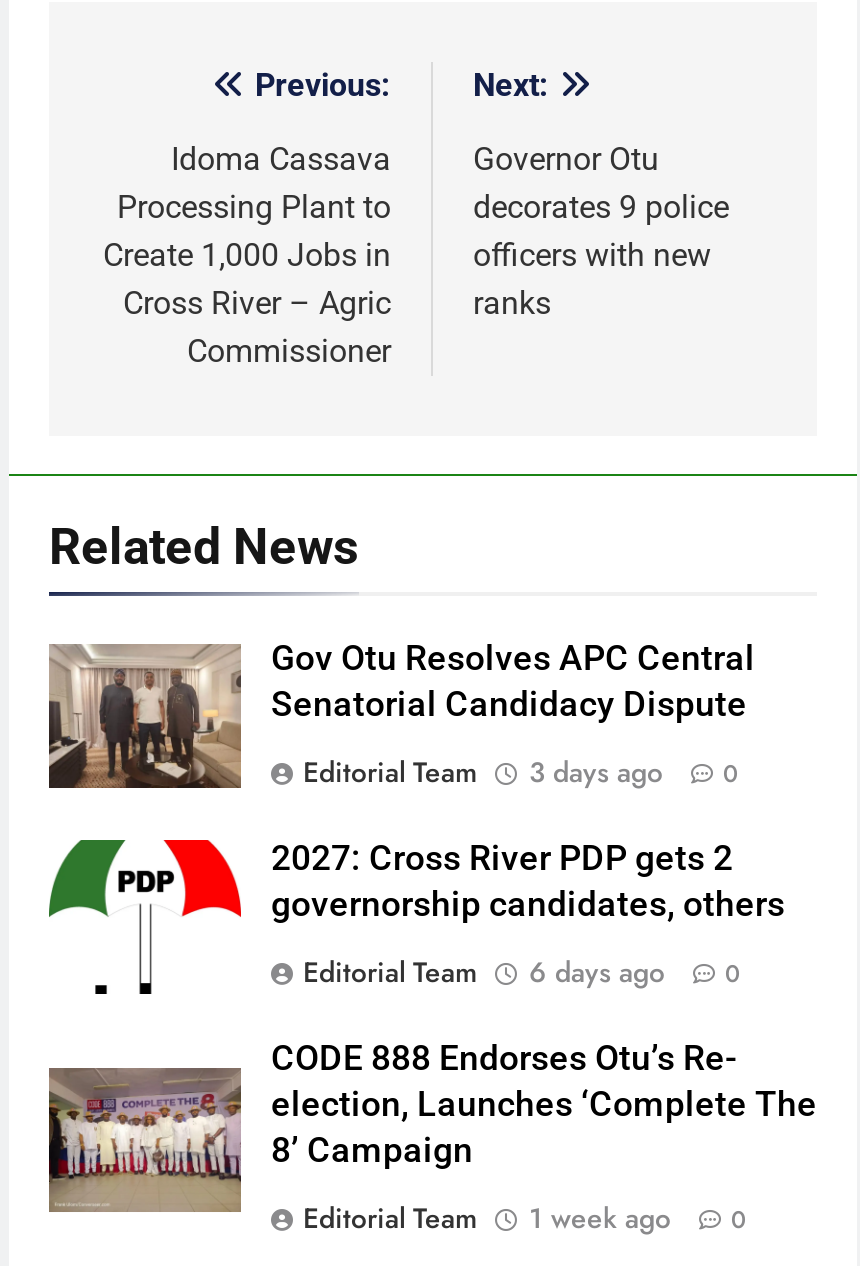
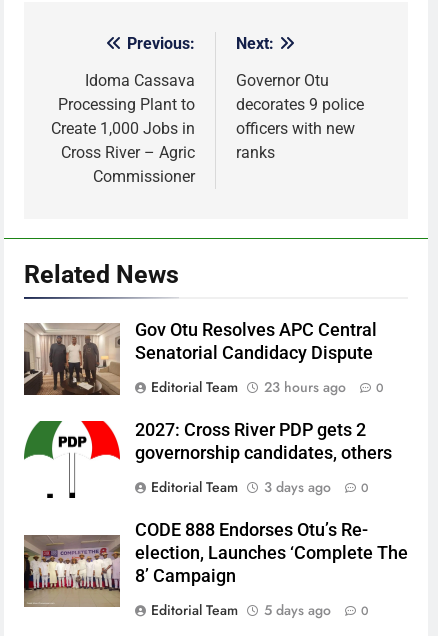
[303,753,739,793] Editorial Team 3 days ago 0 -> [151,377,384,397] Editorial Team 23 hours ago 0
[303,953,741,993] Editorial Team 6 days ago 0 -> [151,477,369,497] Editorial Team 3 days ago 0
[303,1199,747,1239] Editorial Team 1 week ago 0 -> [151,600,369,620] Editorial Team 5 days ago 0

